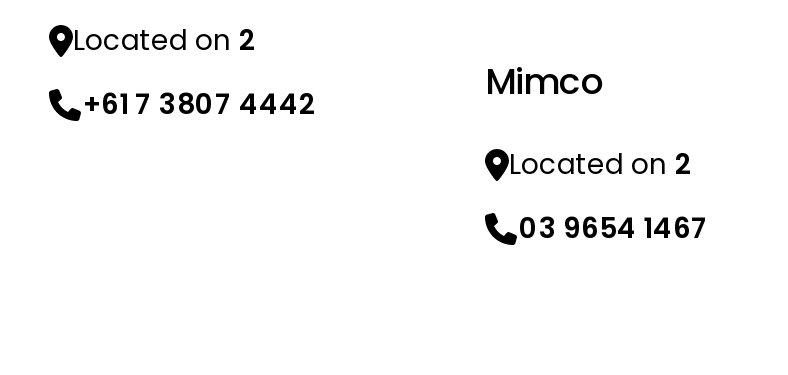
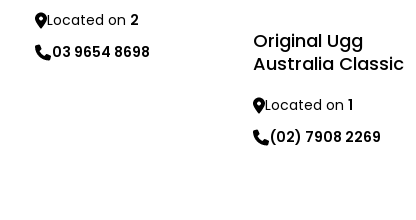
[485,57,605,107] Mimco -> [253,28,404,76] Original Ugg | Australia Classic
[83,85,317,125] +61 7 3807 4442 -> [52,42,150,62] 03 9654 8698
[509,145,693,185] Located on 2 -> [265,95,353,115] Located on 1
[519,209,709,249] 03 9654 1467 -> [270,127,381,147] (02) 7908 2269

